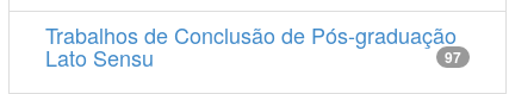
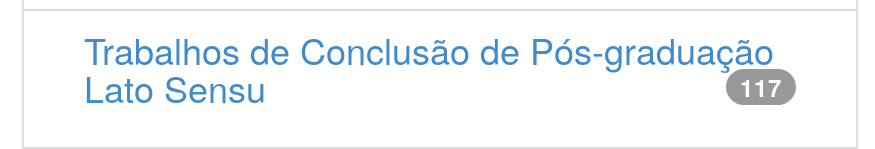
[445,46,461,68] 97 -> [740,69,782,105] 117

